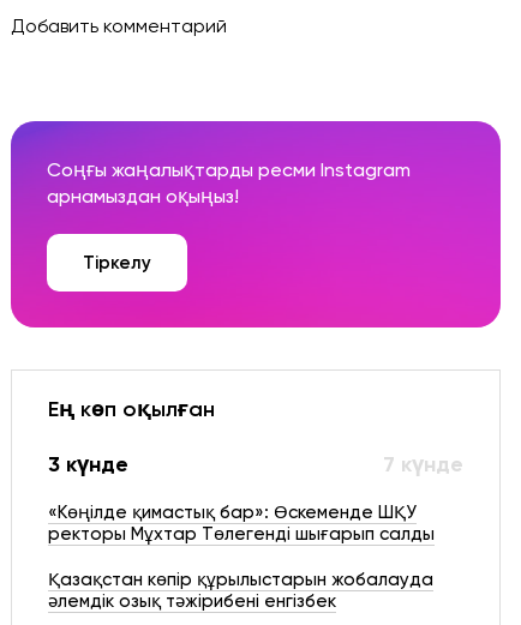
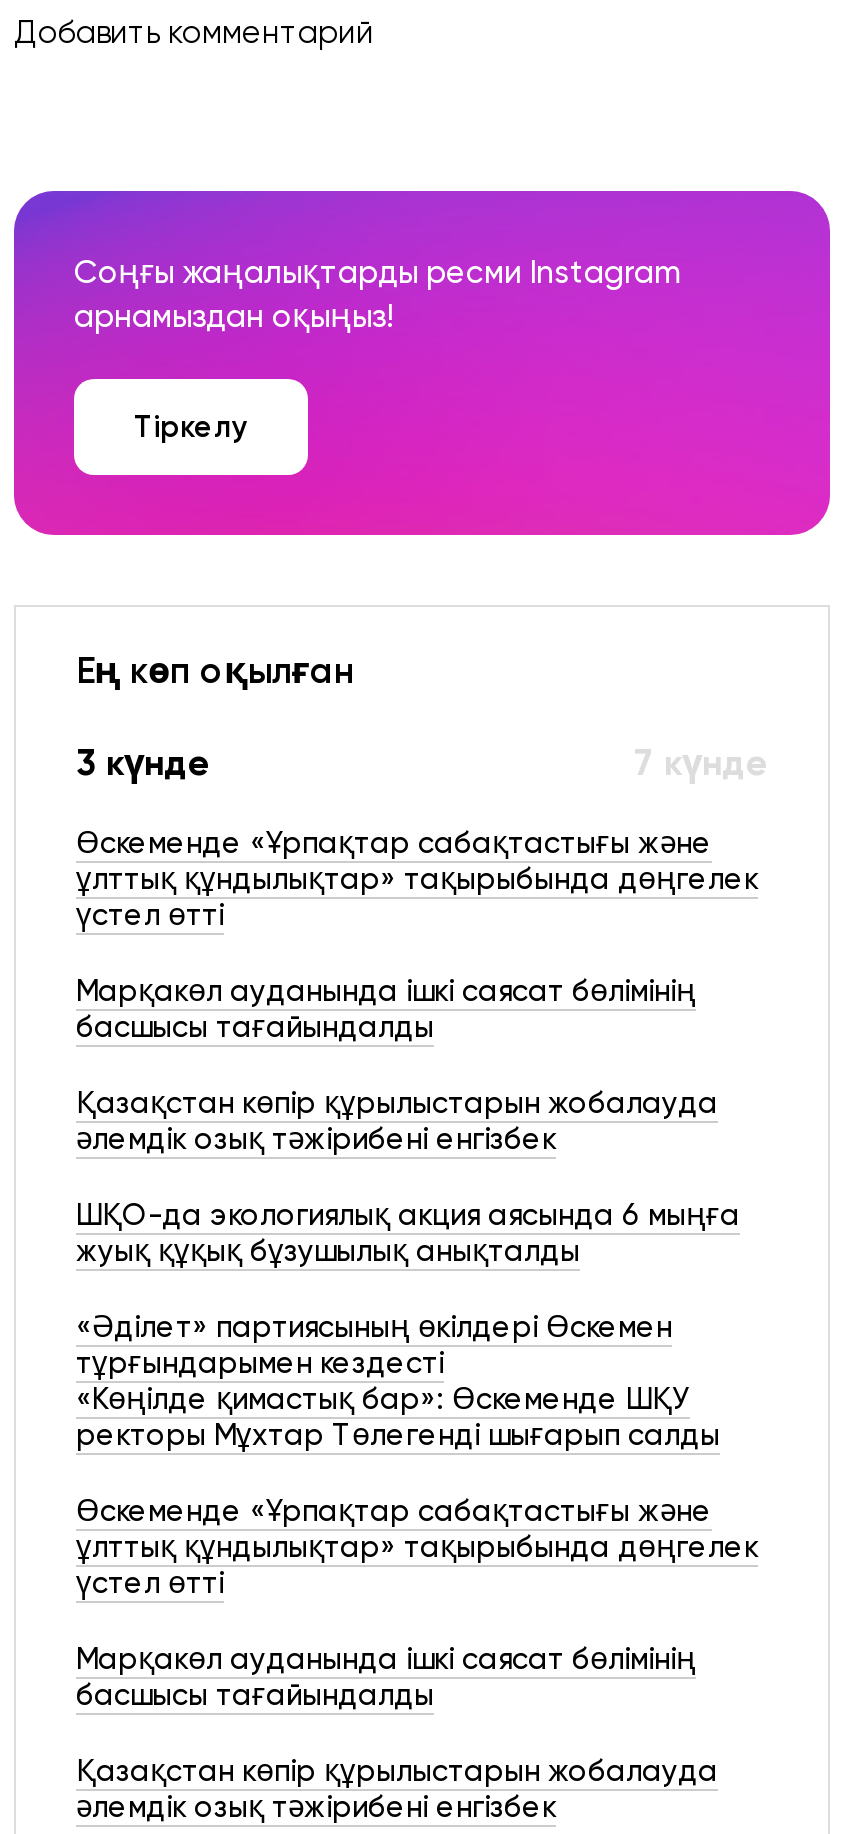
none -> [76,825,758,1381] Өскеменде «Ұрпақтар сабақтастығы және | ұлттық құндылықтар» тақырыбында дөңгелек | үстел өтті | Марқакөл ауданында ішкі саясат бөлімінің | басшысы тағайындалды | Қазақстан көпір құрылыстарын жобалауда | әлемдік озық тәжірибені енгізбек | ШҚО-да экологиялық акция аясында 6 мыңға | жуық құқық бұзушылық анықталды | «Әділет» партиясының өкілдері Өскемен | тұрғындарымен кездесті
none -> [76,1493,758,1713] Өскеменде «Ұрпақтар сабақтастығы және | ұлттық құндылықтар» тақырыбында дөңгелек | үстел өтті | Марқакөл ауданында ішкі саясат бөлімінің | басшысы тағайындалды

